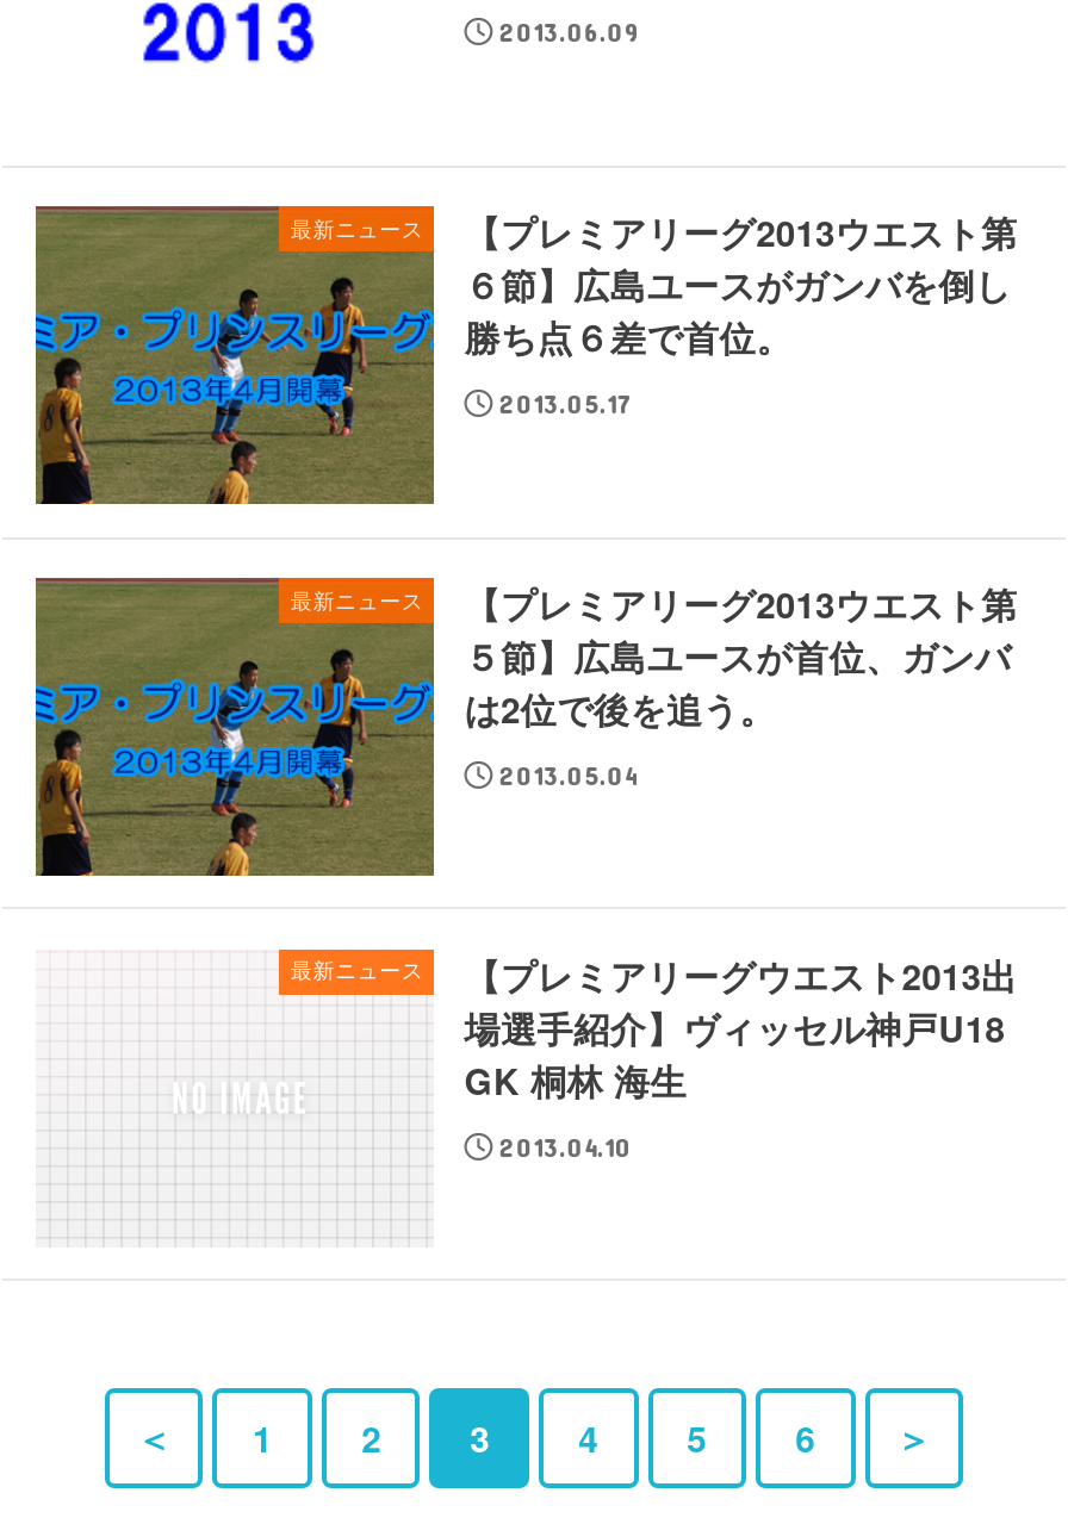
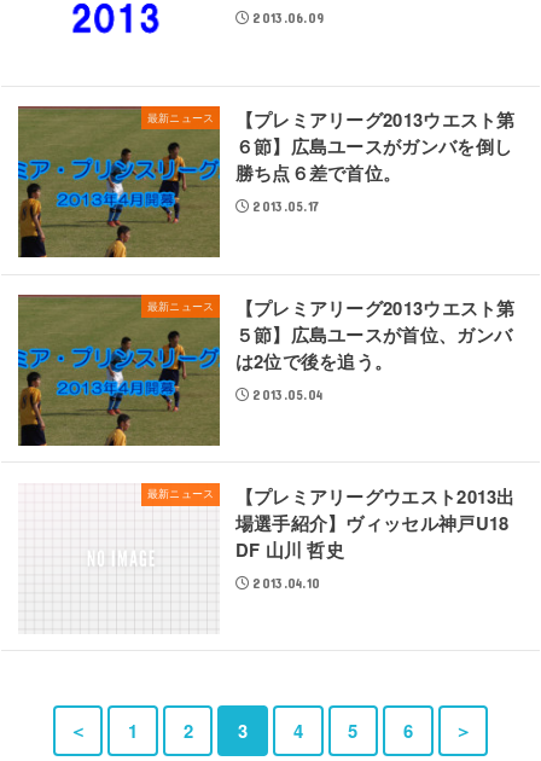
[464,1054,687,1106] GK 桐林 海生 -> [235,536,344,563] DF 山川 哲史

